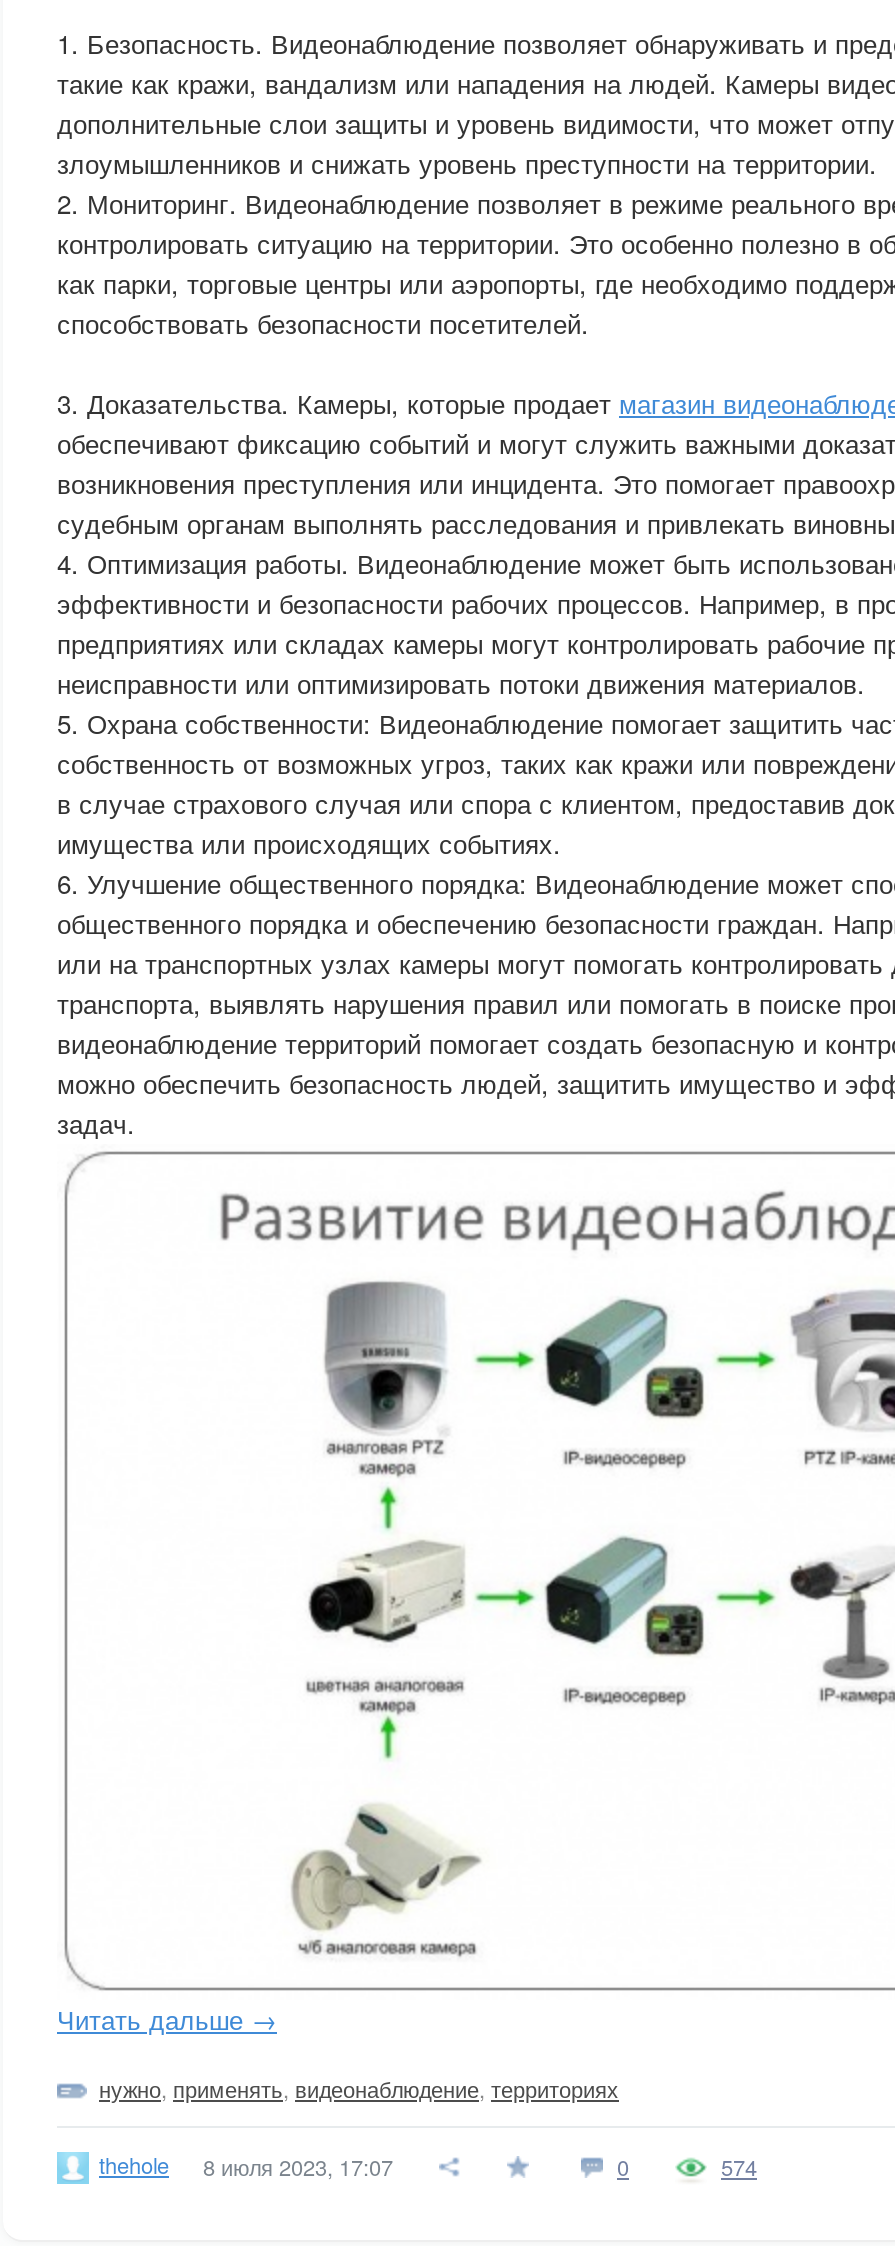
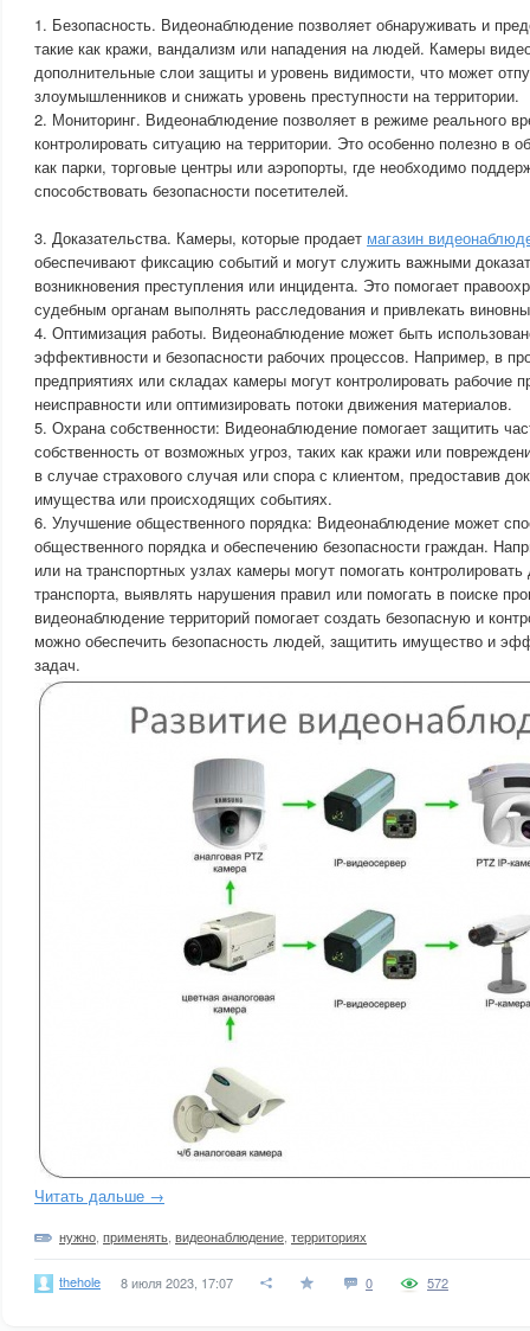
[721,2150,757,2182] 574 -> [427,1273,448,1292] 572

